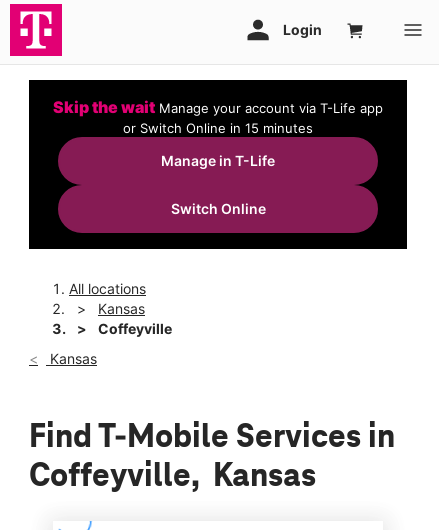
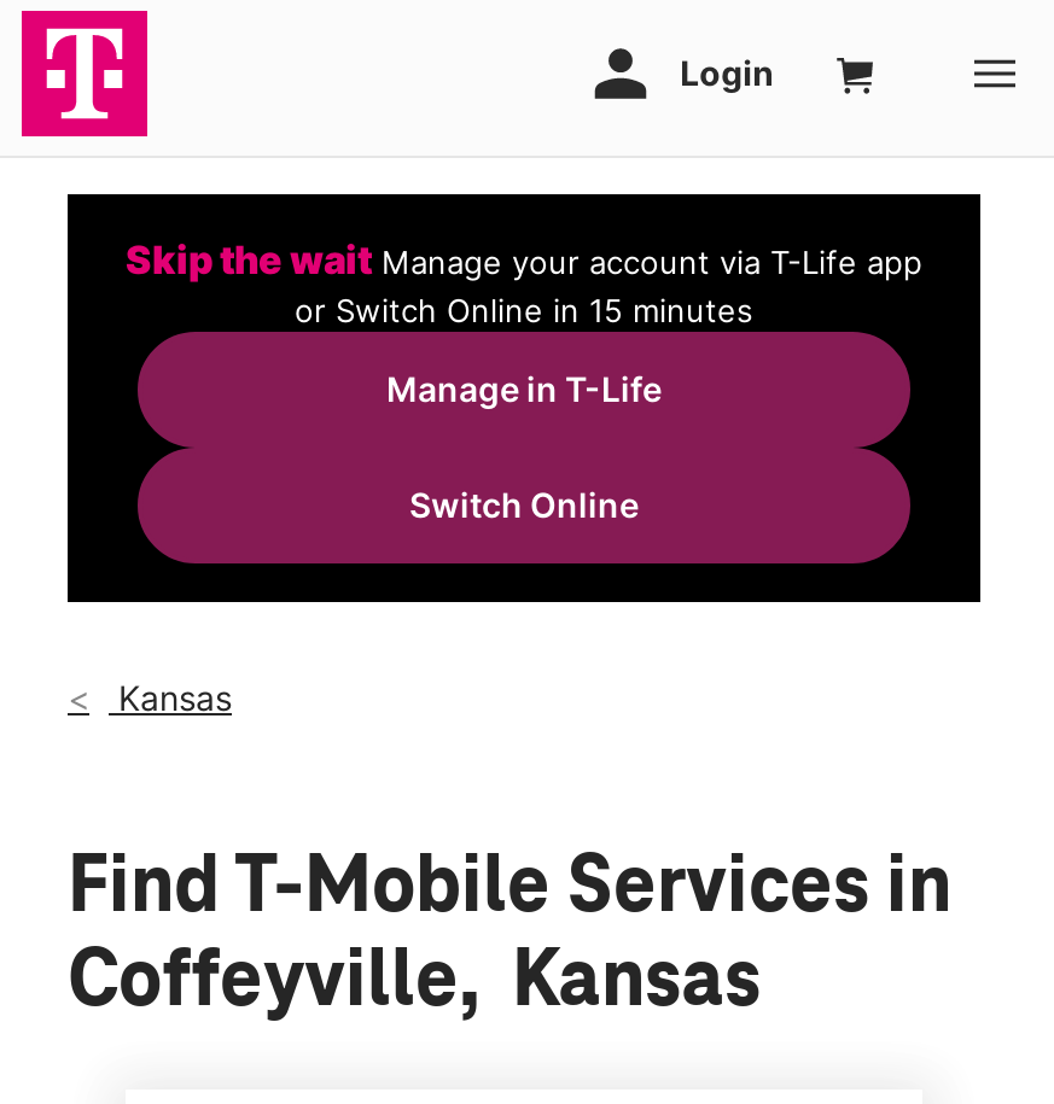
[69,280,172,337] All locations | Kansas | Coffeyville -> none

